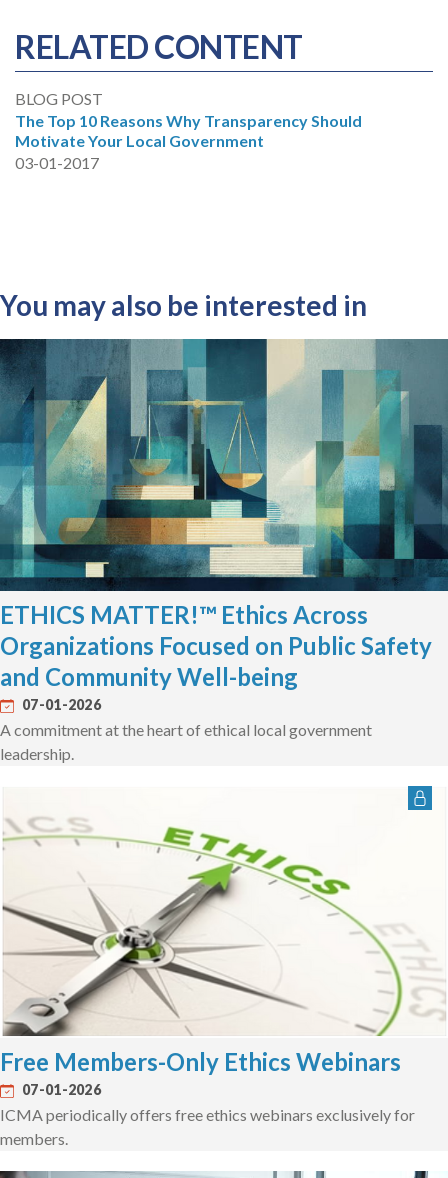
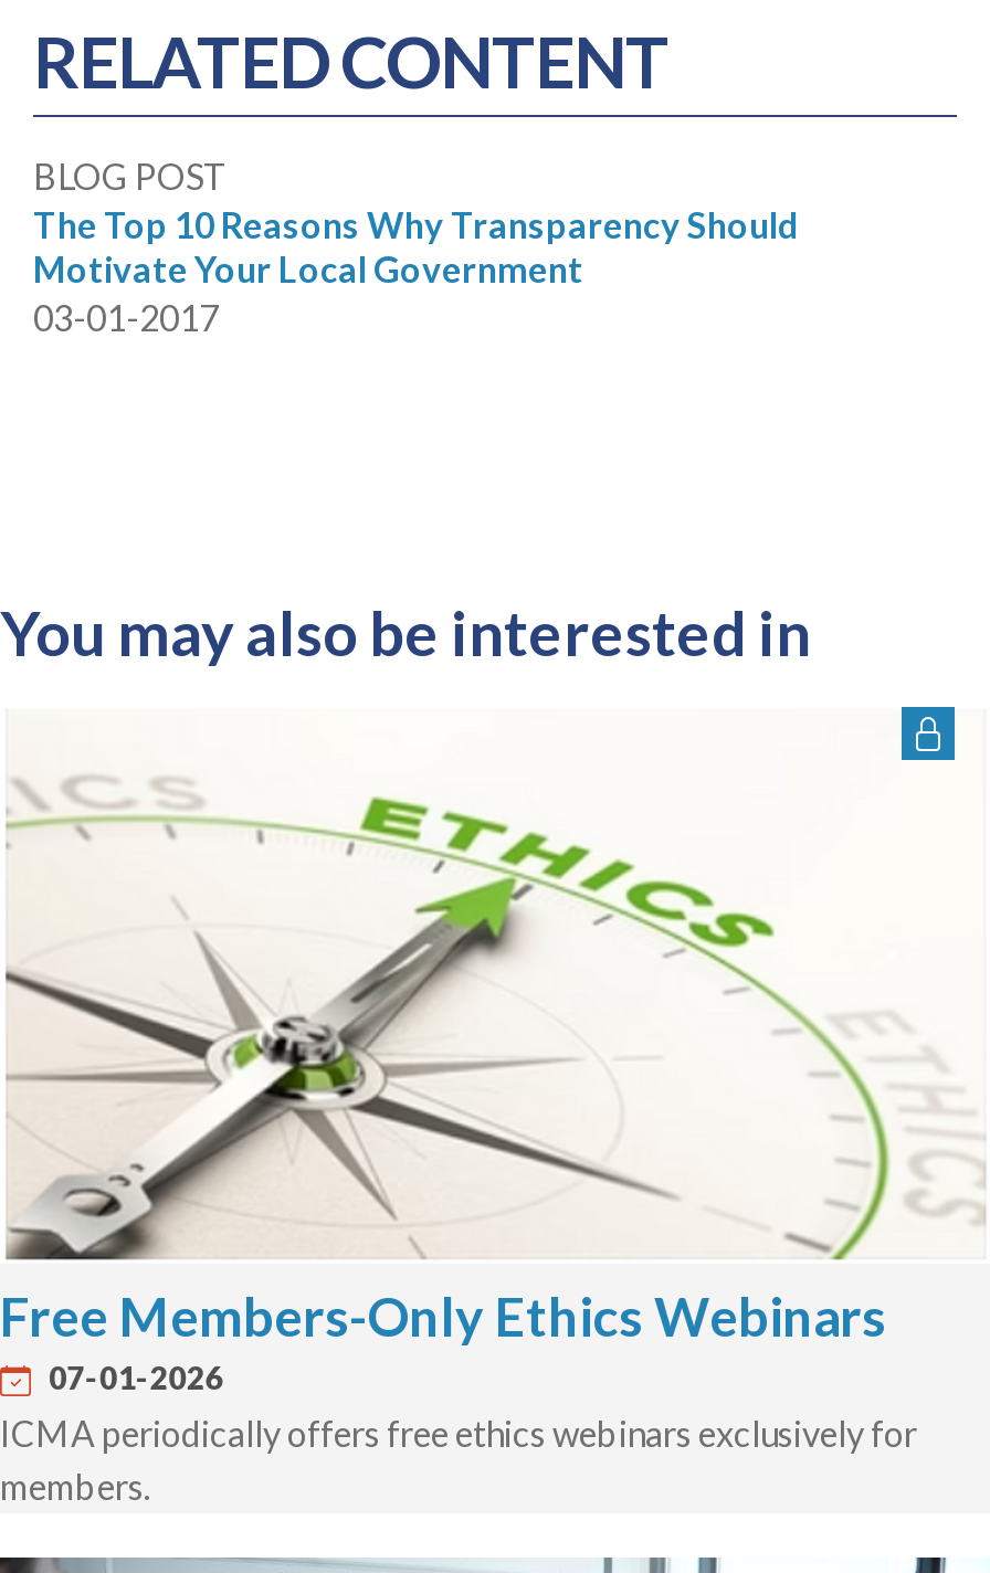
[0,338,445,763] [image] | ETHICS MATTER!™ Ethics Across | Organizations Focused on Public Safety | and Community Well-being | 07-01-2026 | A commitment at the heart of ethical local government | leadership. -> none

